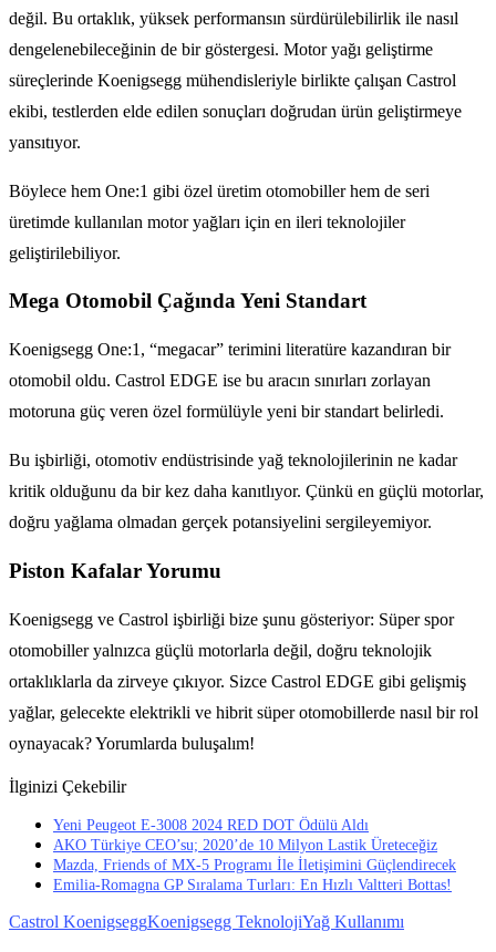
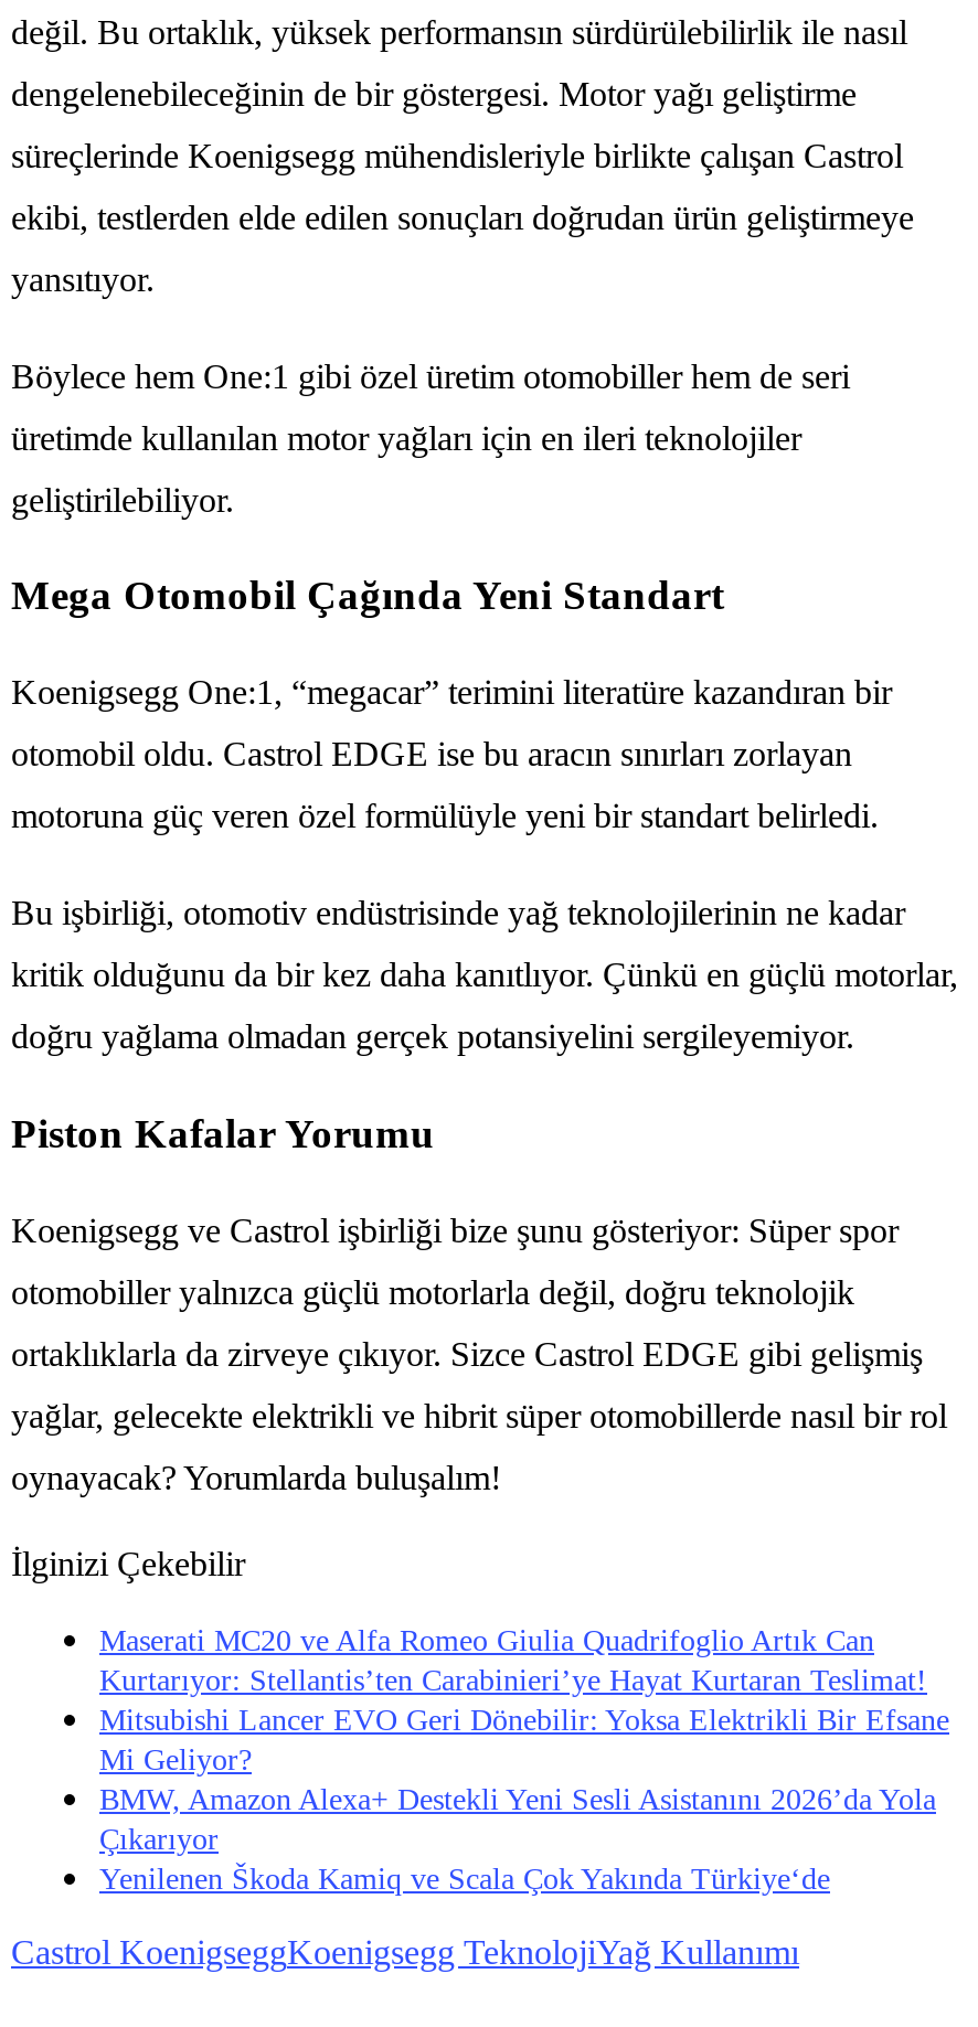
[53,816,456,893] Yeni Peugeot E-3008 2024 RED DOT Ödülü Aldı | AKO Türkiye CEO’su; 2020’de 10 Milyon Lastik Üreteceğiz | Mazda, Friends of MX-5 Programı İle İletişimini Güçlendirecek | Emilia-Romagna GP Sıralama Turları: En Hızlı Valtteri Bottas! -> [99,1623,949,1895] Maserati MC20 ve Alfa Romeo Giulia Quadrifoglio Artık Can | Kurtarıyor: Stellantis’ten Carabinieri’ye Hayat Kurtaran Teslimat! | Mitsubishi Lancer EVO Geri Dönebilir: Yoksa Elektrikli Bir Efsane | Mi Geliyor? | BMW, Amazon Alexa+ Destekli Yeni Sesli Asistanını 2026’da Yola | Çıkarıyor | Yenilenen Škoda Kamiq ve Scala Çok Yakında Türkiye‘de

